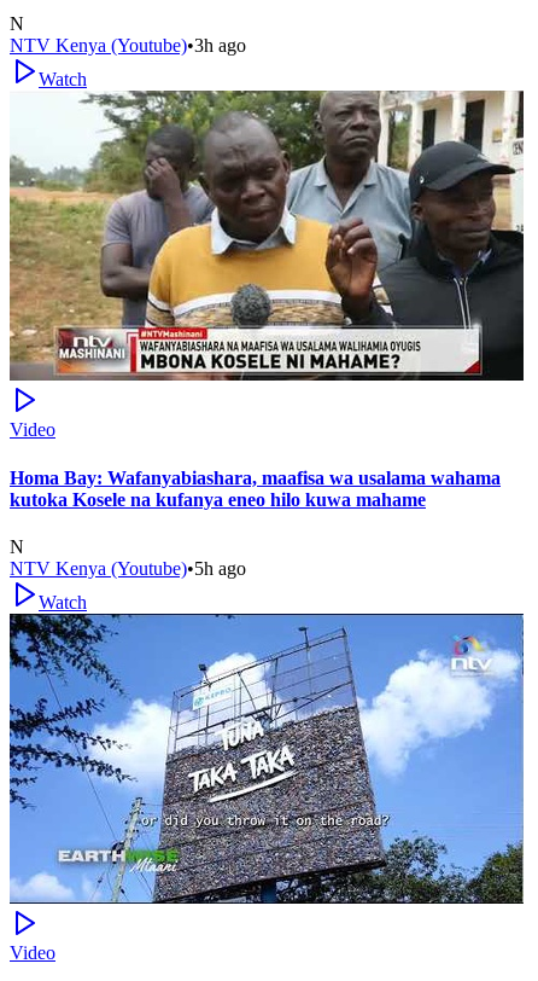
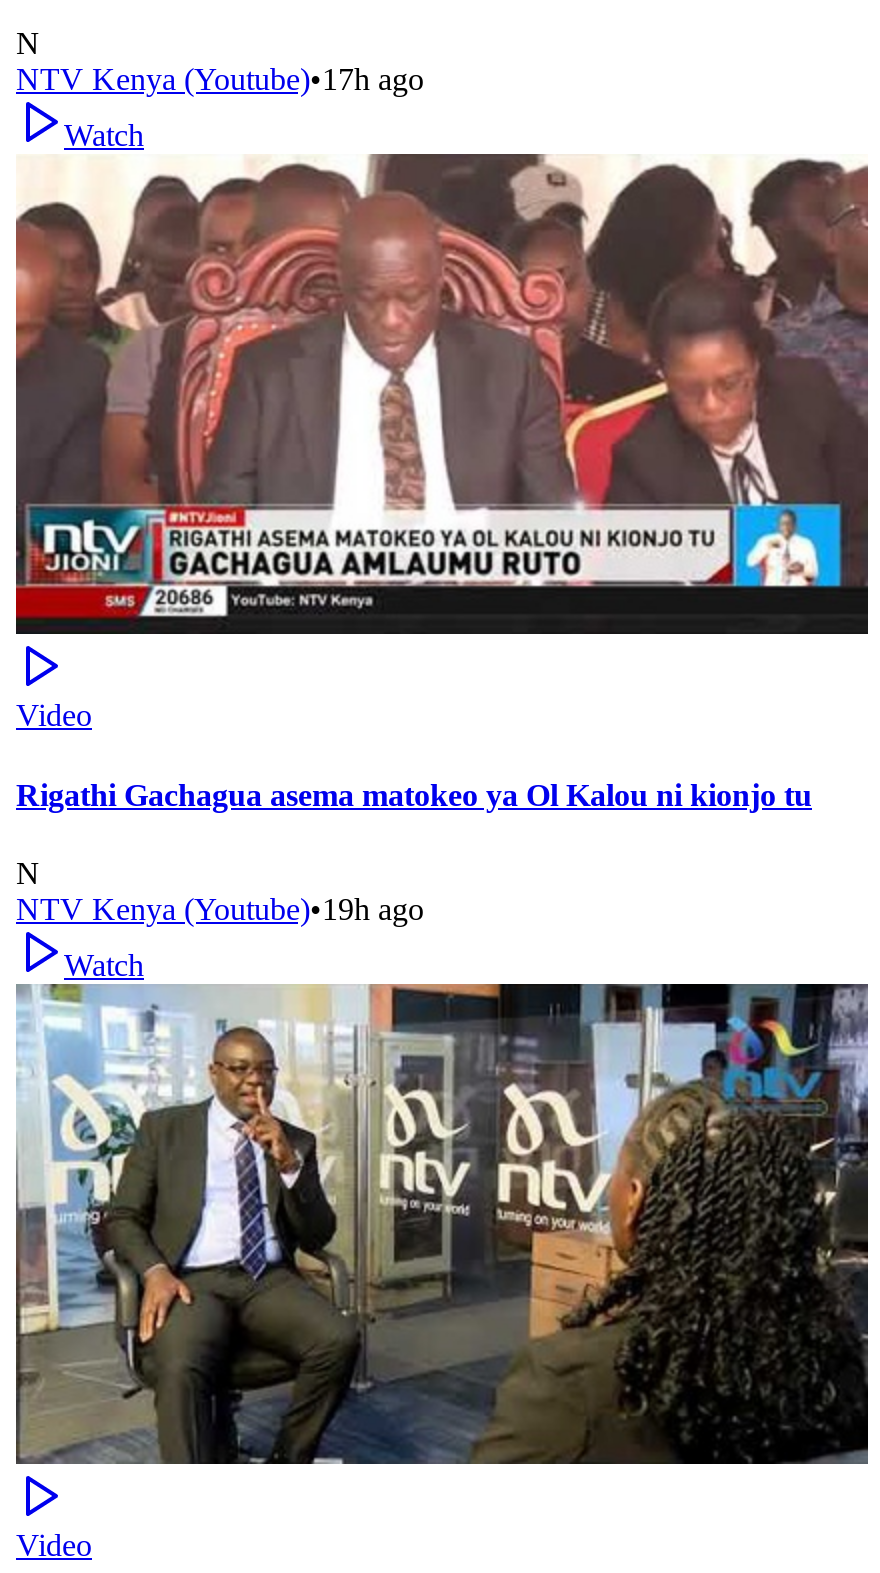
[10,35,246,56] NTV Kenya (Youtube)•3h ago -> [16,63,424,97] NTV Kenya (Youtube)•17h ago
[8,89,525,382] [image] -> [14,154,870,636] [image]
[10,467,501,509] Homa Bay: Wafanyabiashara, maafisa wa usalama wahama | kutoka Kosele na kufanya eneo hilo kuwa mahame -> [16,777,812,811] Rigathi Gachagua asema matokeo ya Ol Kalou ni kionjo tu
[10,558,246,578] NTV Kenya (Youtube)•5h ago -> [16,892,424,926] NTV Kenya (Youtube)•19h ago
[8,613,525,904] [image] -> [14,982,870,1464] [image]

